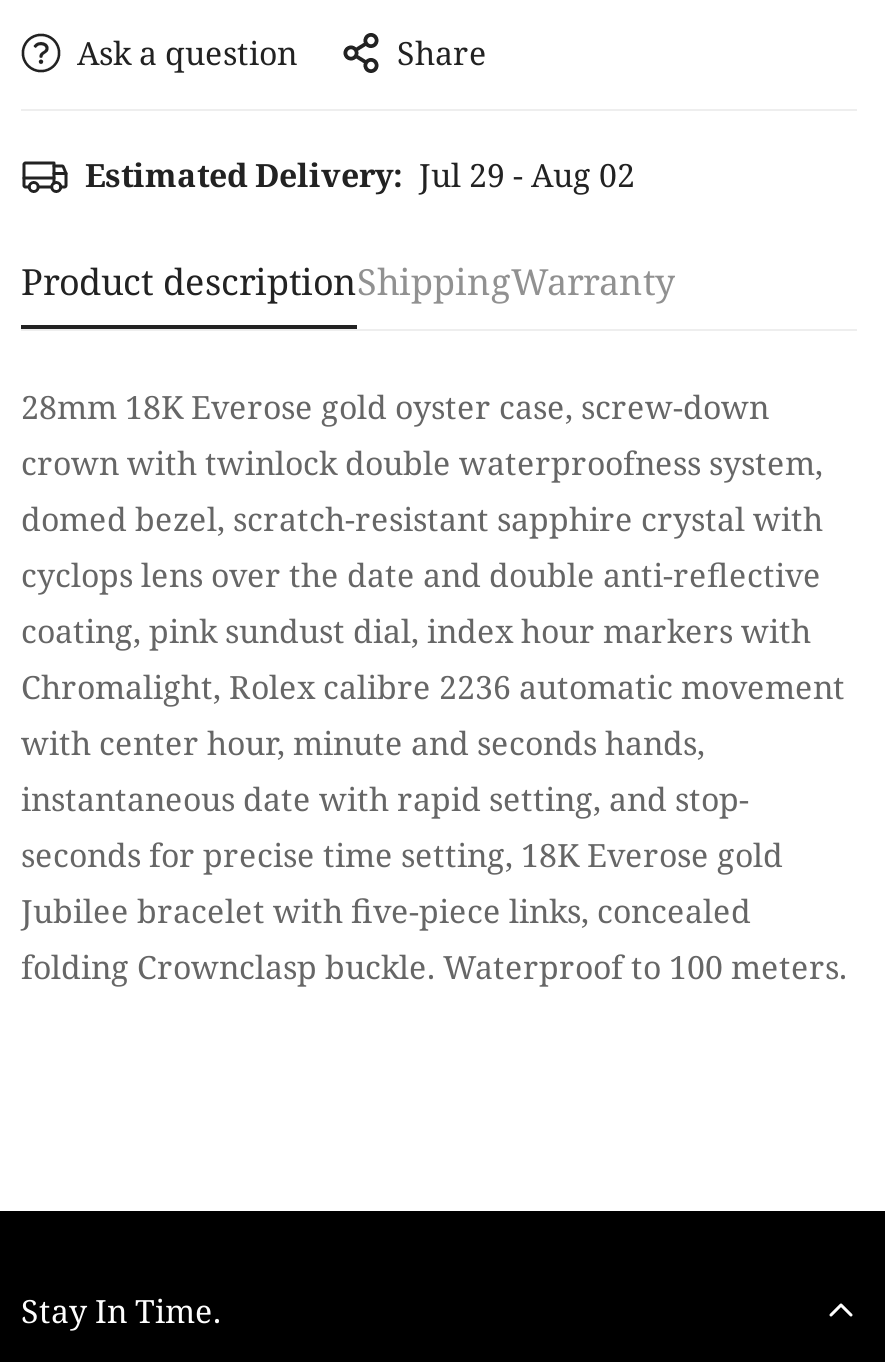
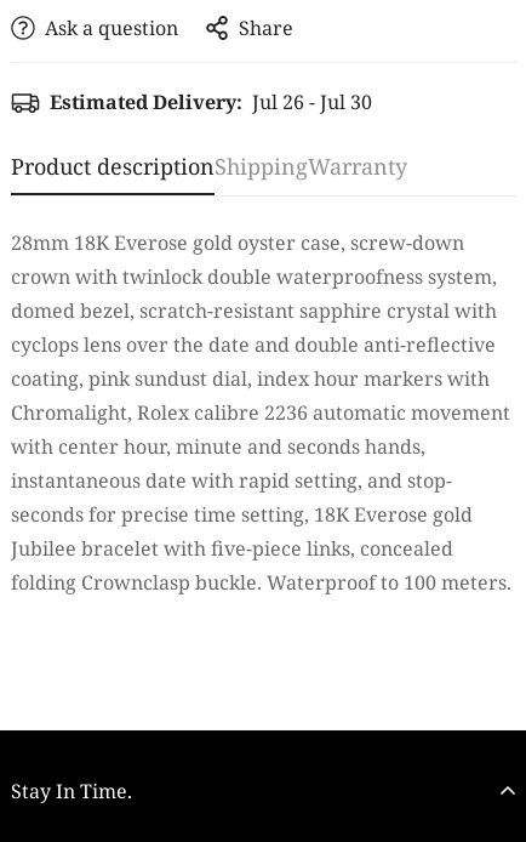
[85,152,635,196] Estimated Delivery: Jul 29 - Aug 02 -> [50,88,372,115] Estimated Delivery: Jul 26 - Jul 30

